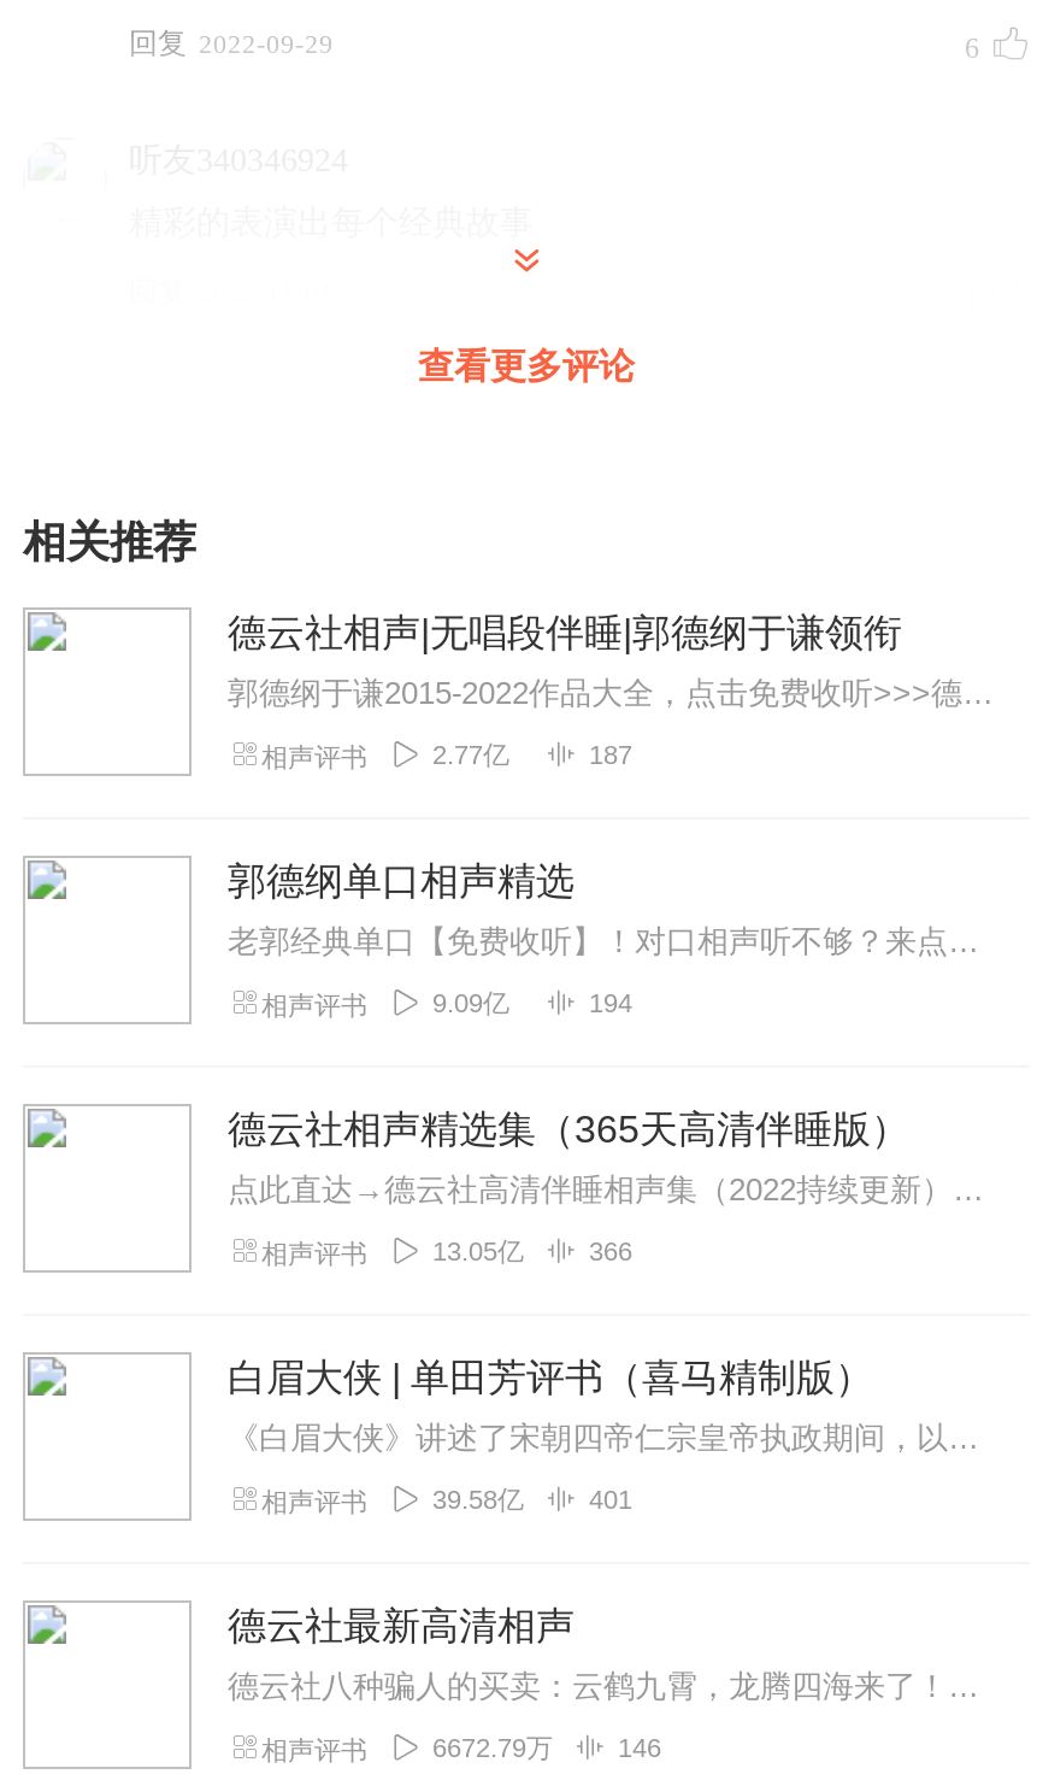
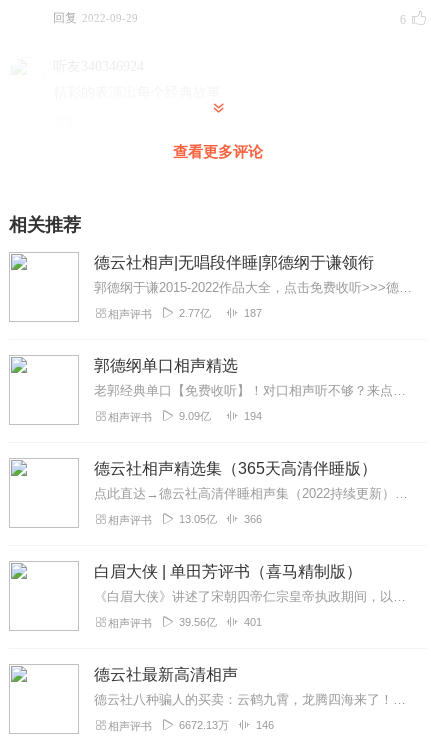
[432,1485,524,1514] 39.58亿 -> [179,616,217,628] 39.56亿
[432,1733,553,1762] 6672.79万 -> [179,719,229,731] 6672.13万

